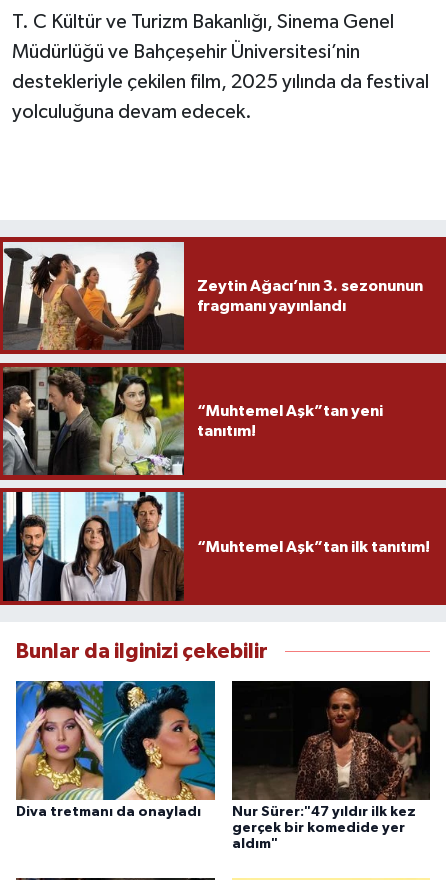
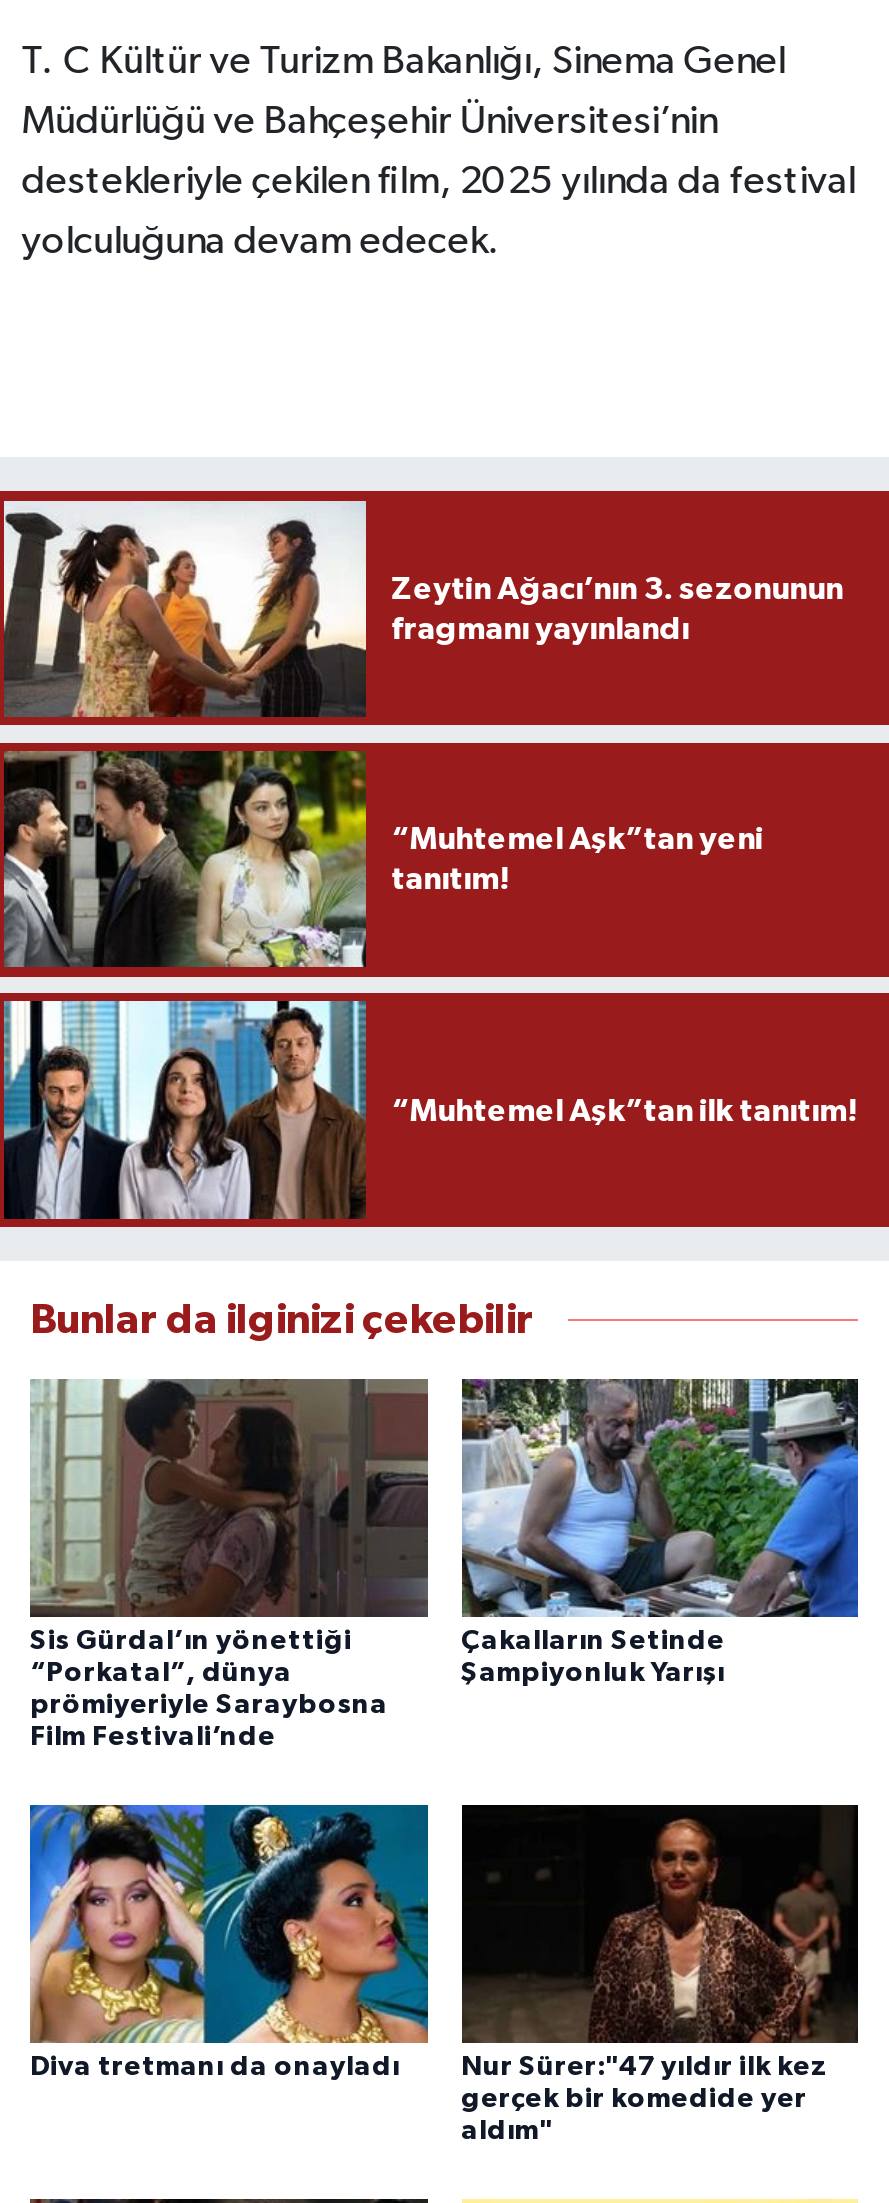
none -> [30,1377,430,1752] [image] | Sis Gürdal’ın yönettiği | “Porkatal”, dünya | prömiyeriyle Saraybosna | Film Festivali’nde
none -> [460,1377,860,1688] [image] | Çakalların Setinde | Şampiyonluk Yarışı

